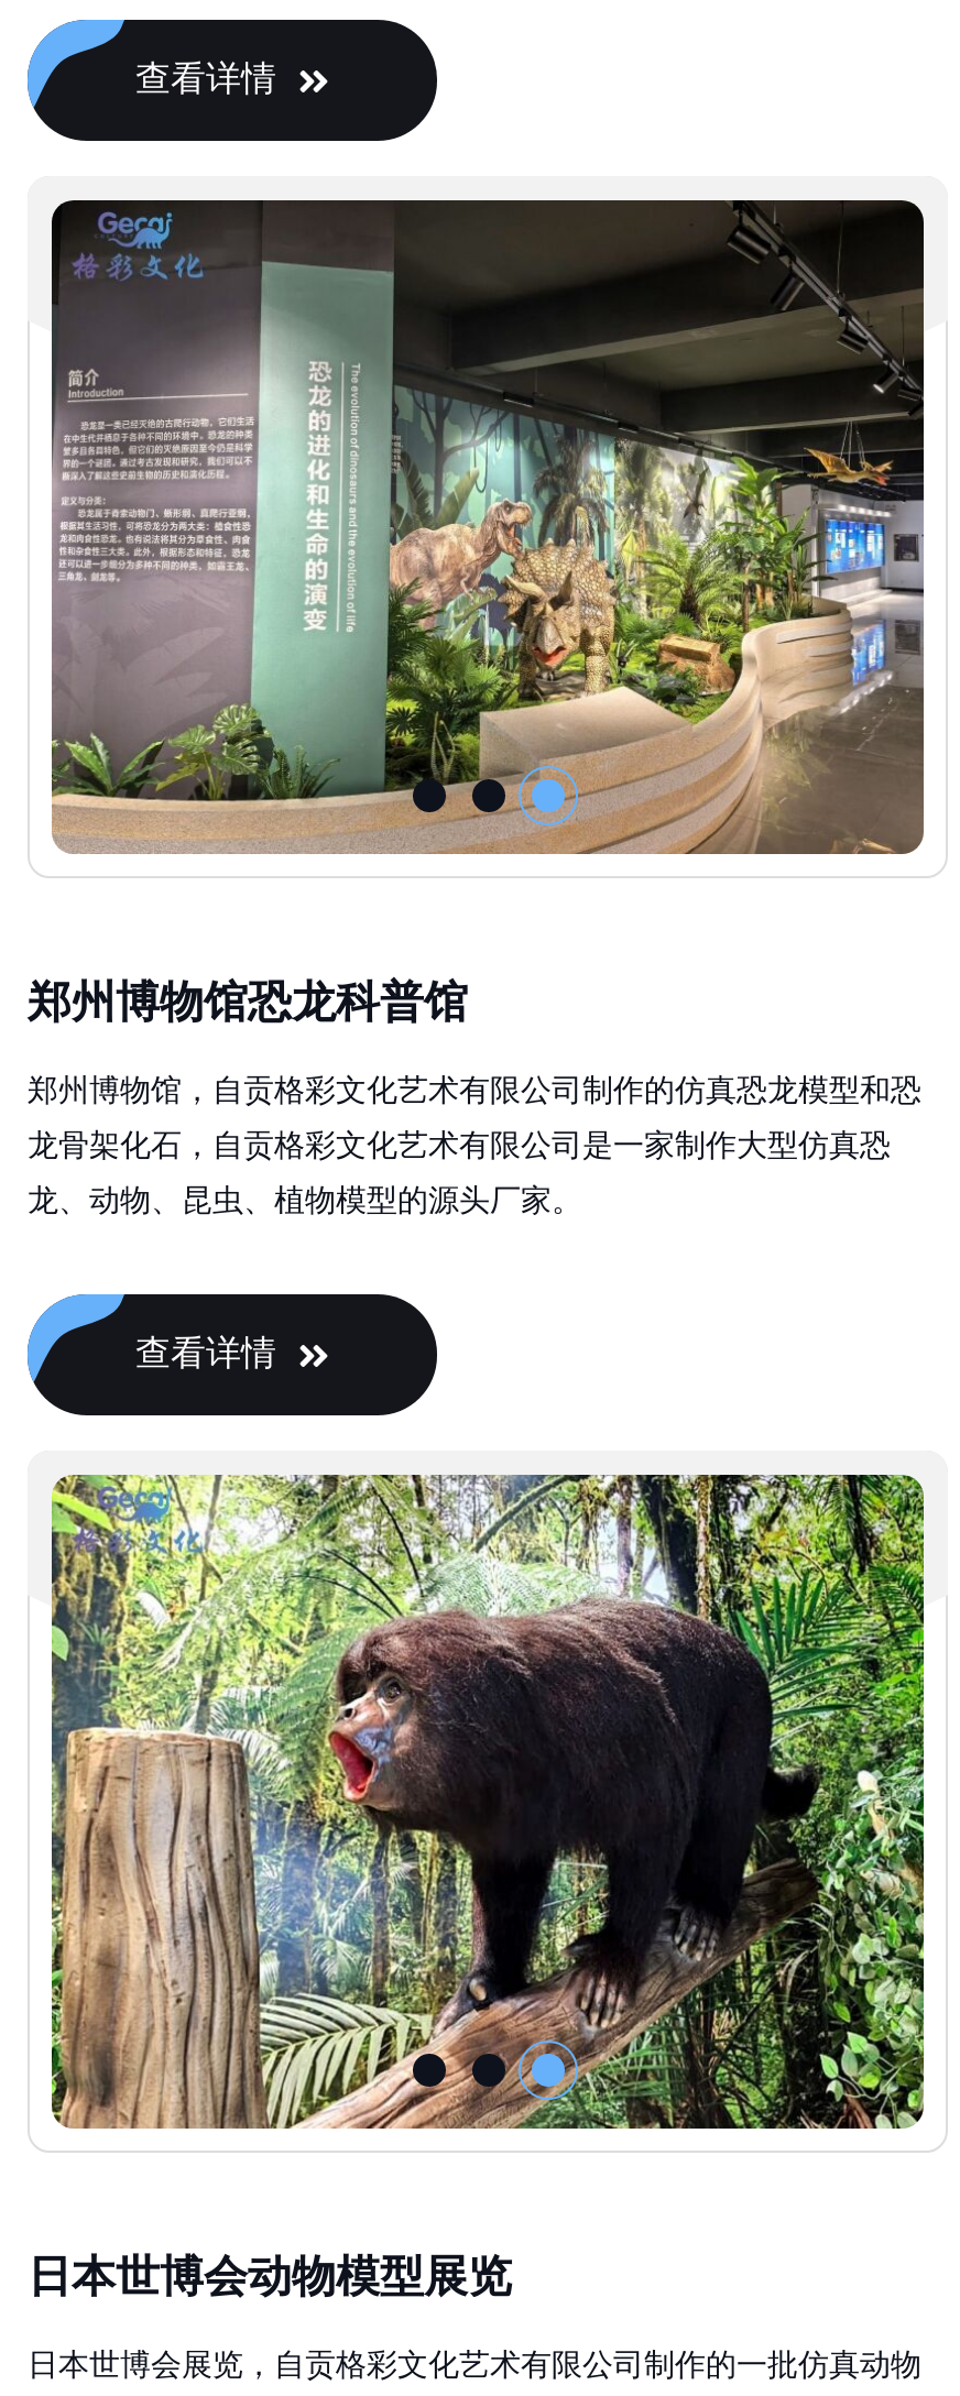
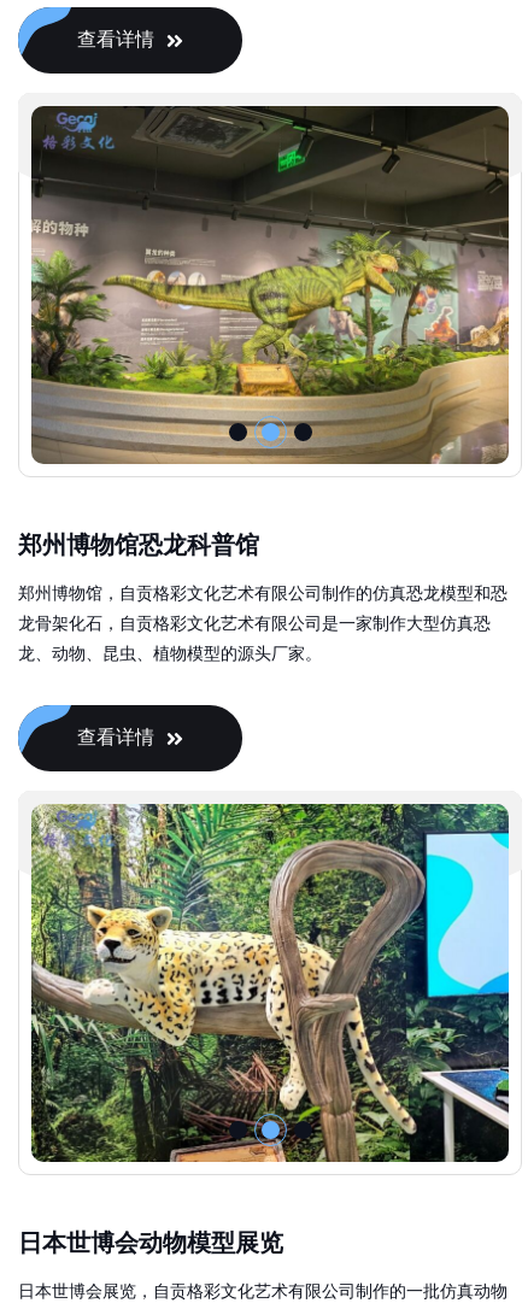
[50,200,926,854] [image] -> [30,108,510,464] [image]
[50,1473,926,2131] [image] -> [30,803,510,1163] [image]

